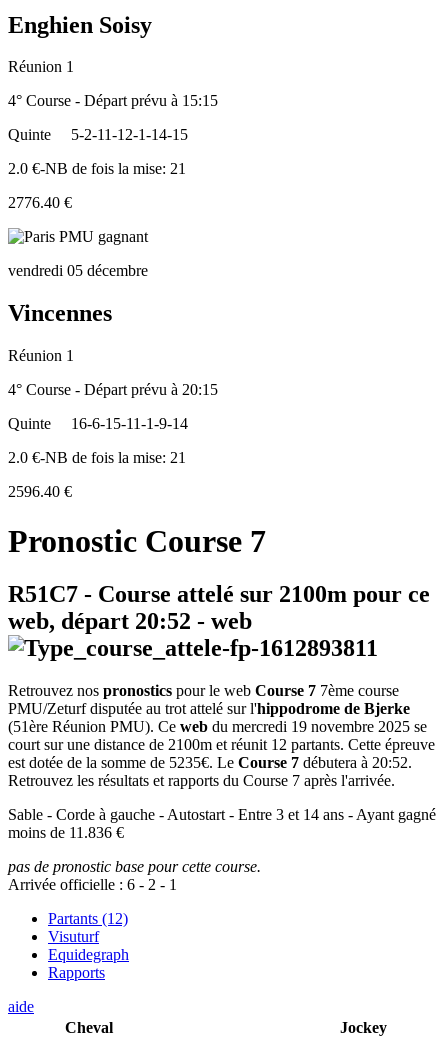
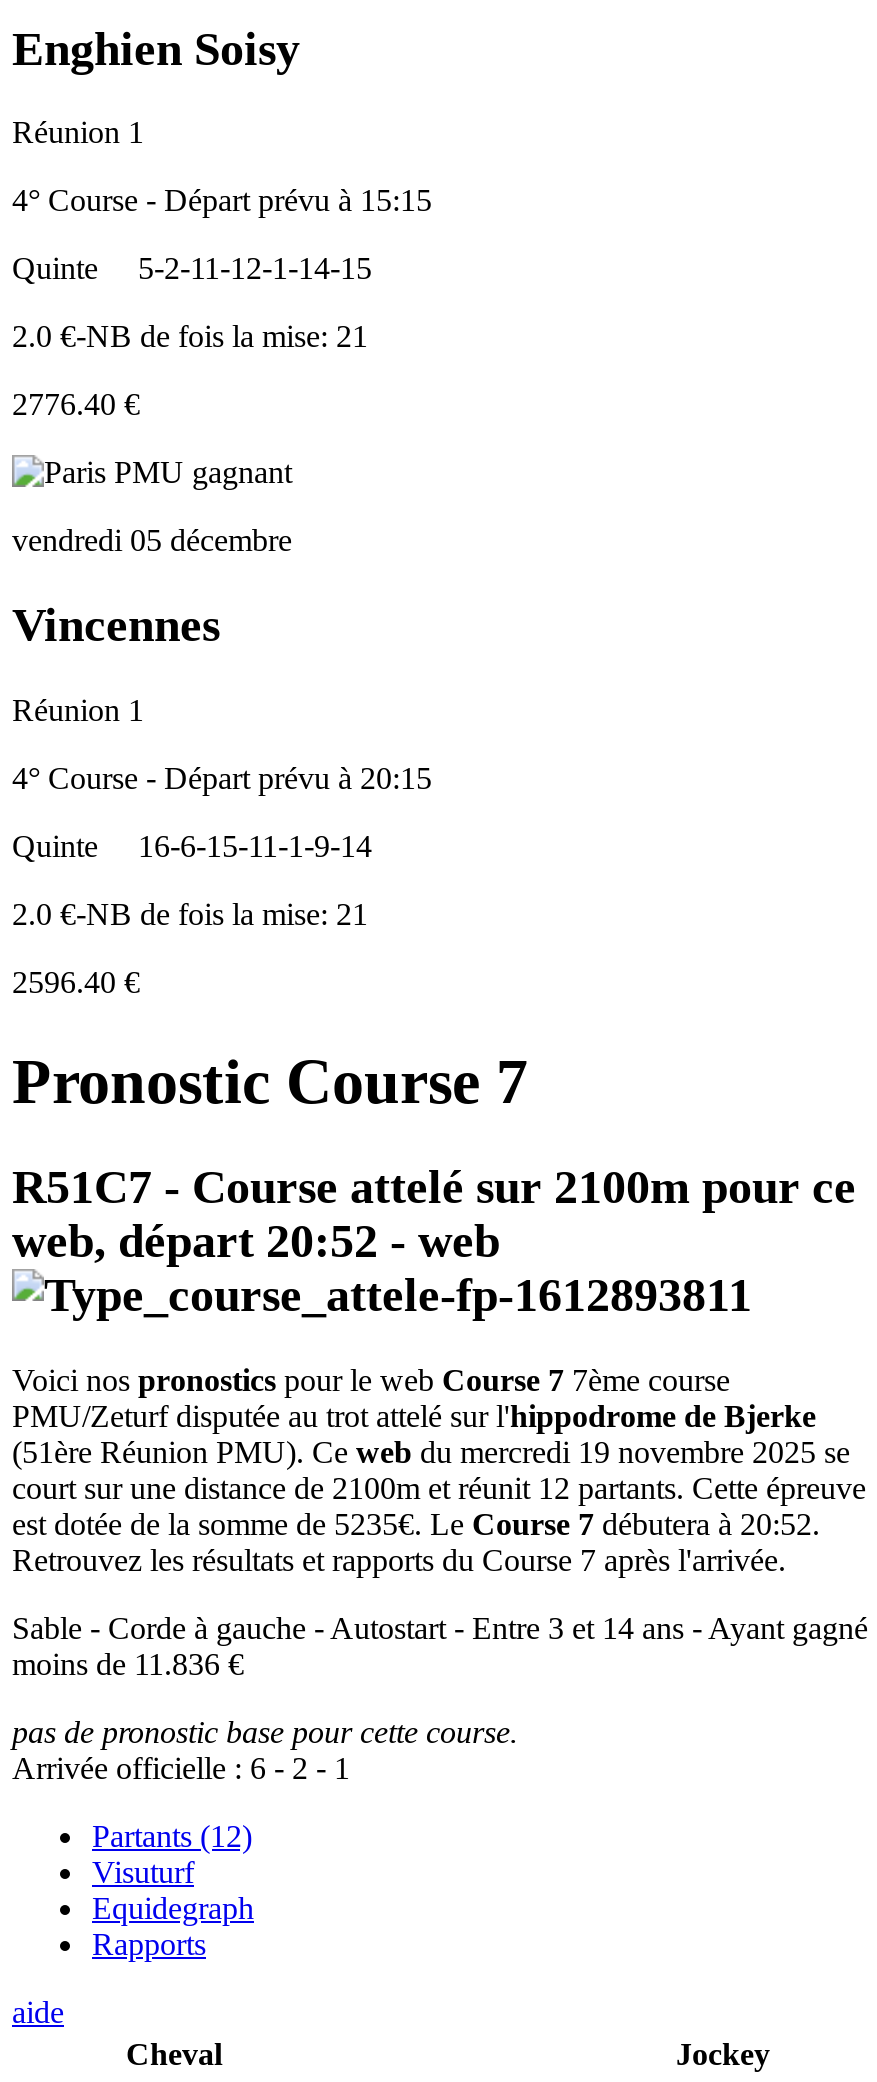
[8,682,399,699] Retrouvez nos pronostics pour le web Course 7 7ème course -> [12,1363,730,1397] Voici nos pronostics pour le web Course 7 7ème course

